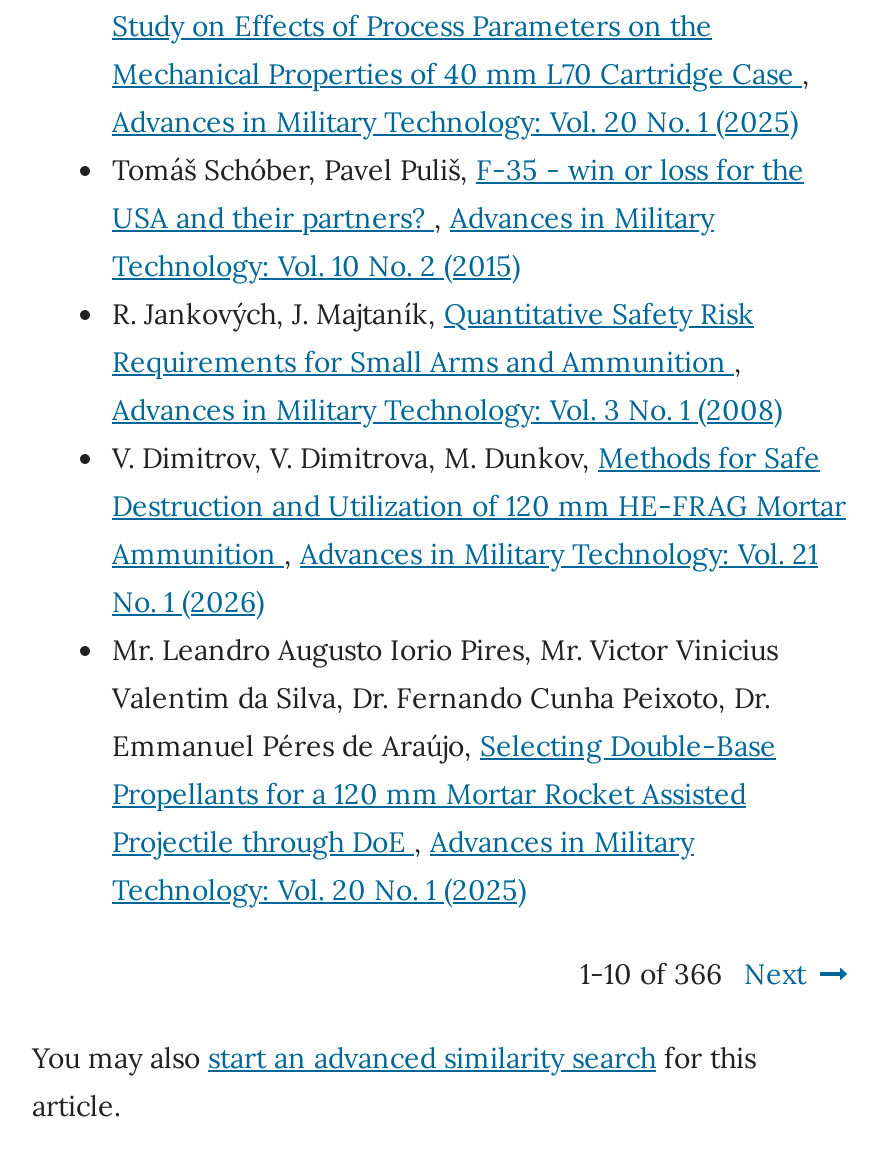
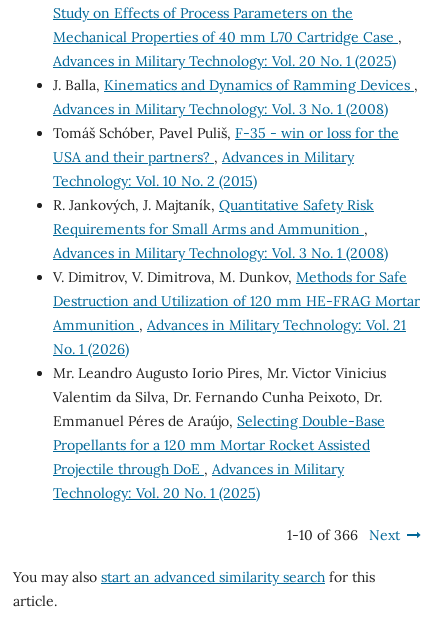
none -> [53,76,418,118] J. Balla, Kinematics and Dynamics of Ramming Devices, | Advances in Military Technology: Vol. 3 No. 1 (2008)

